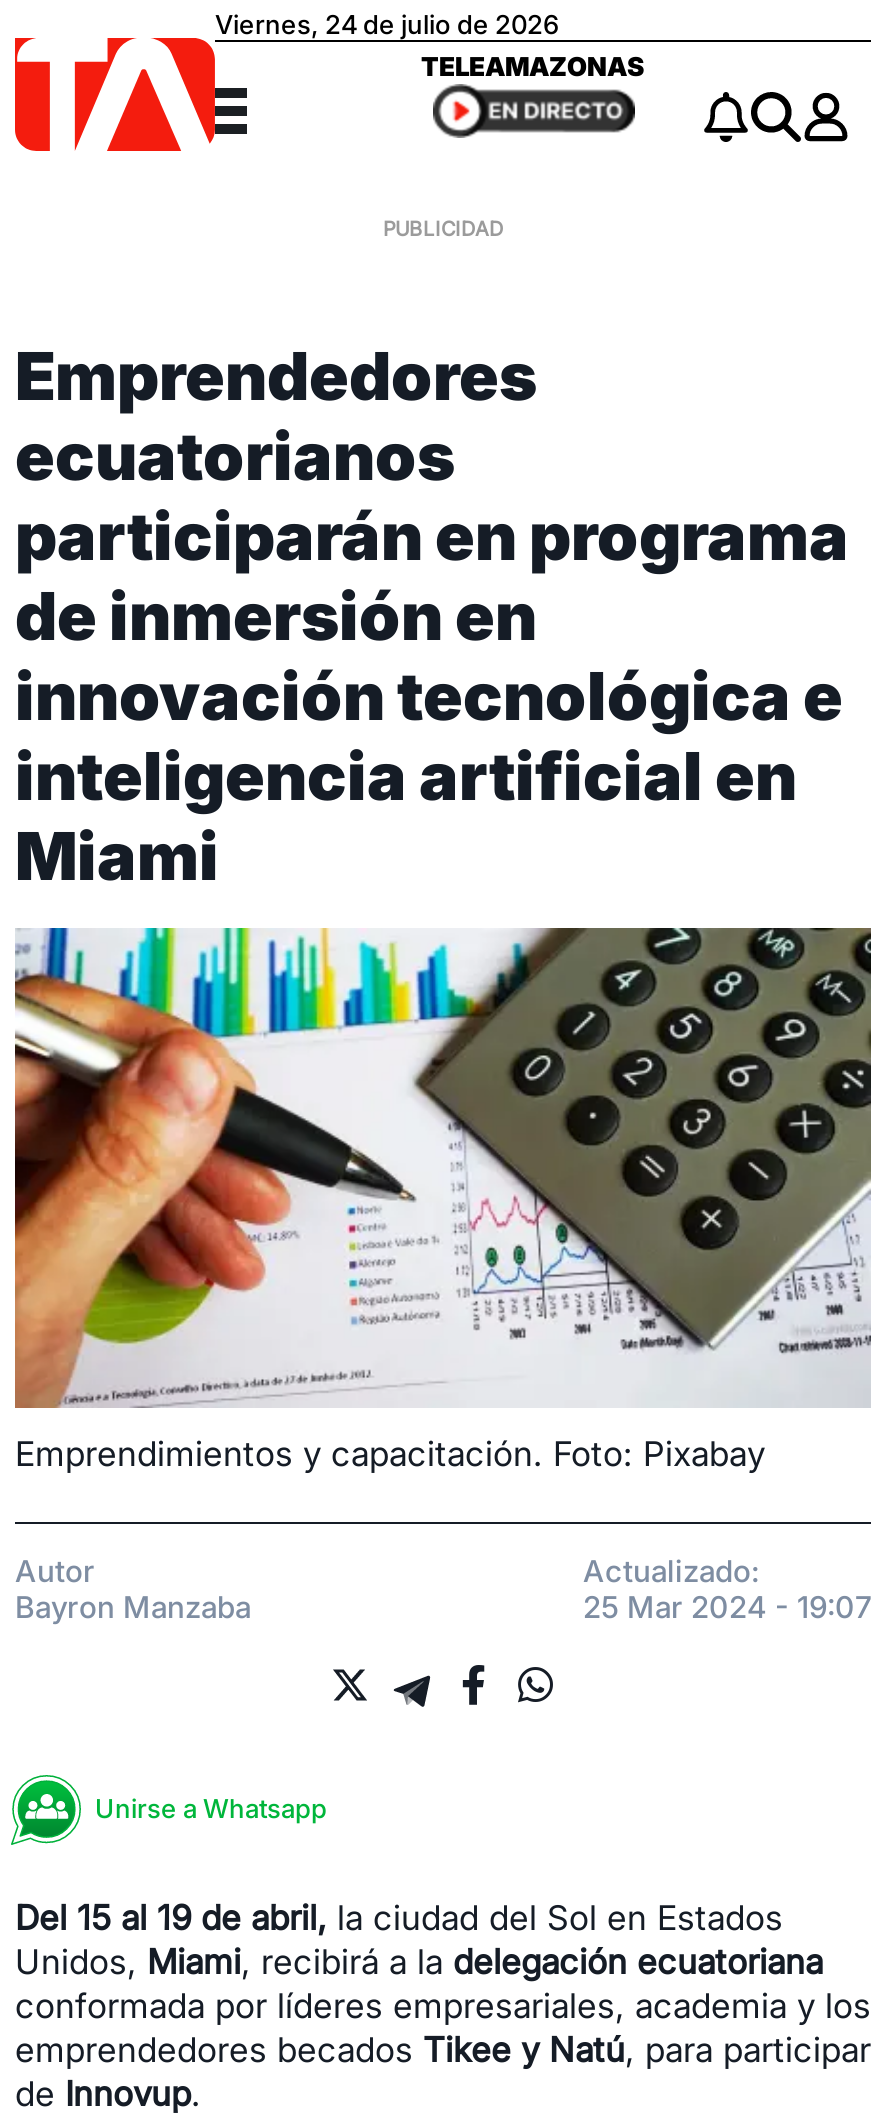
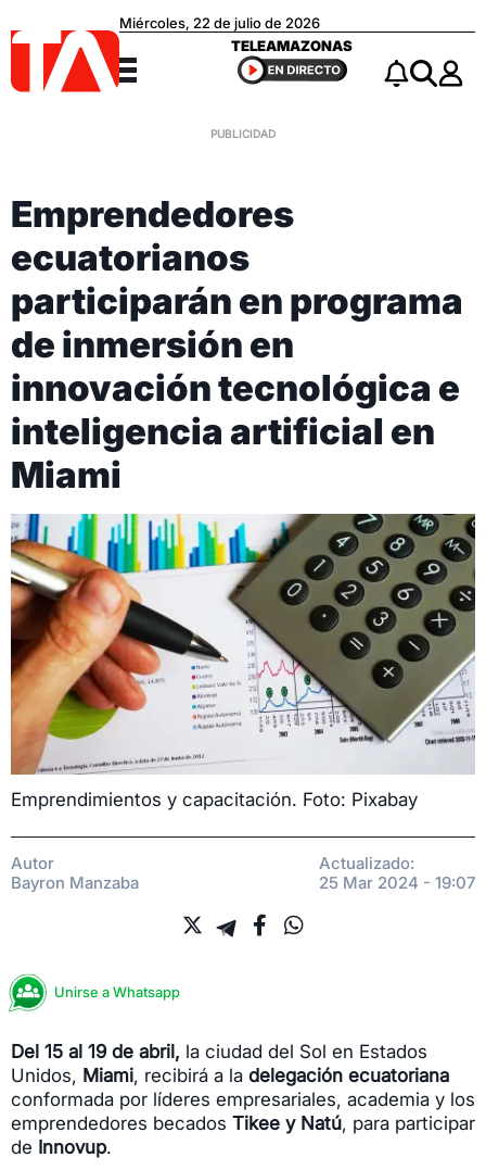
[215,9,559,41] Viernes, 24 de julio de 2026 -> [119,15,320,32] Miércoles, 22 de julio de 2026

